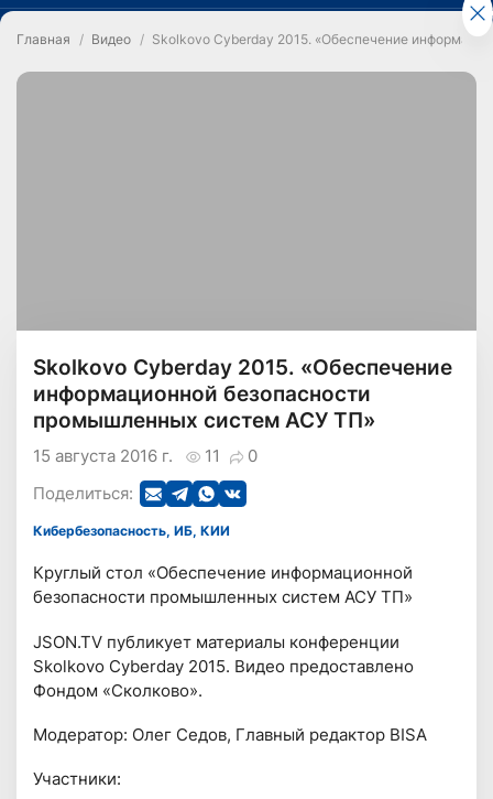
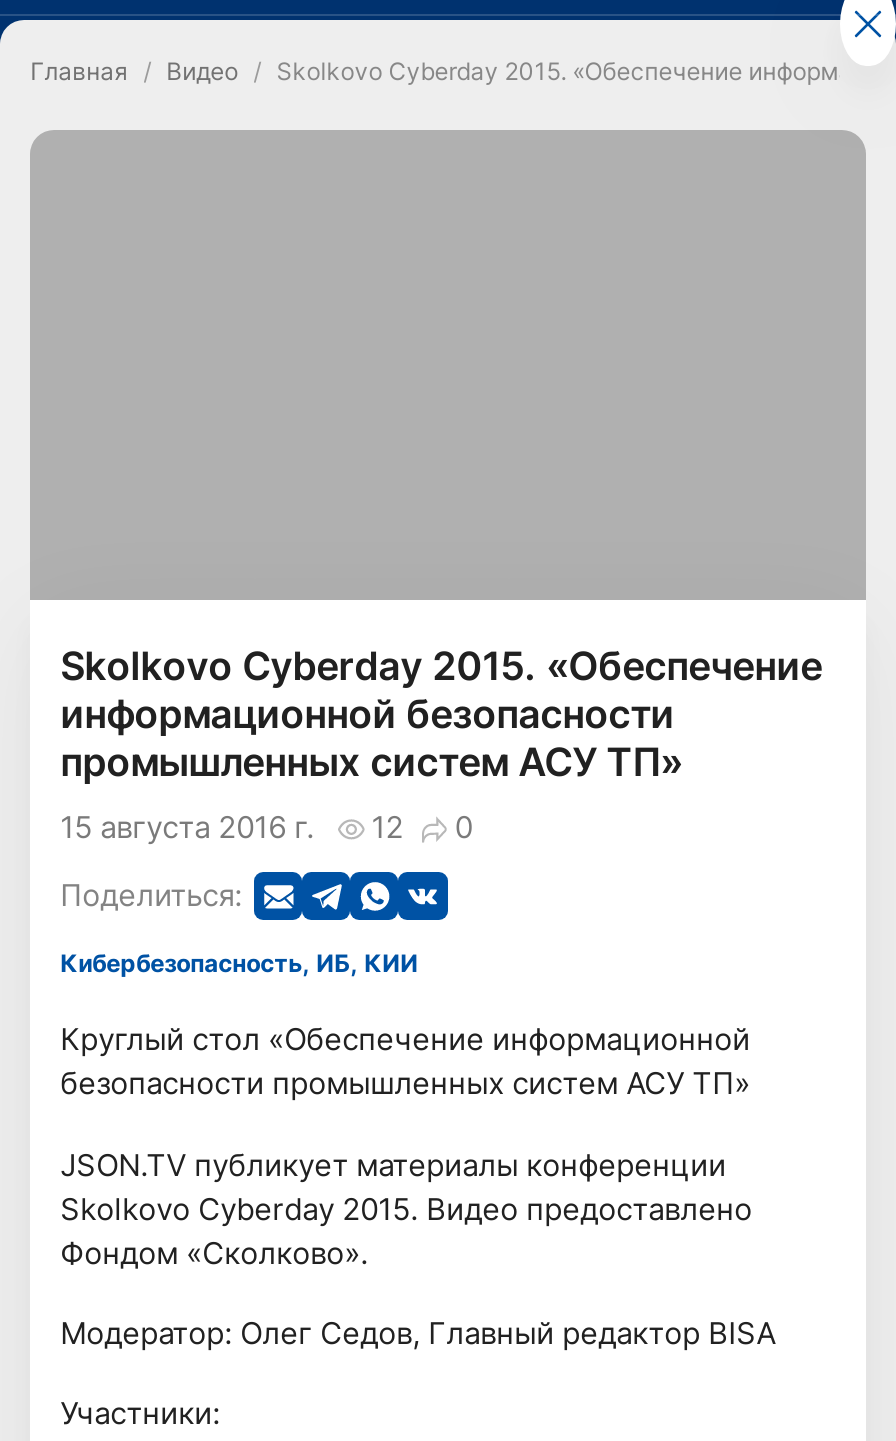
[33,445,258,466] 15 августа 2016 г. 11 0 -> [60,807,473,845] 15 августа 2016 г. 12 0

